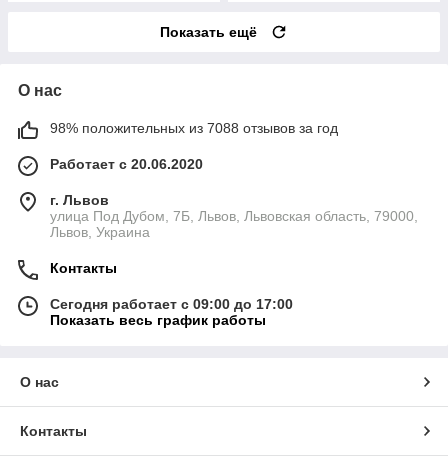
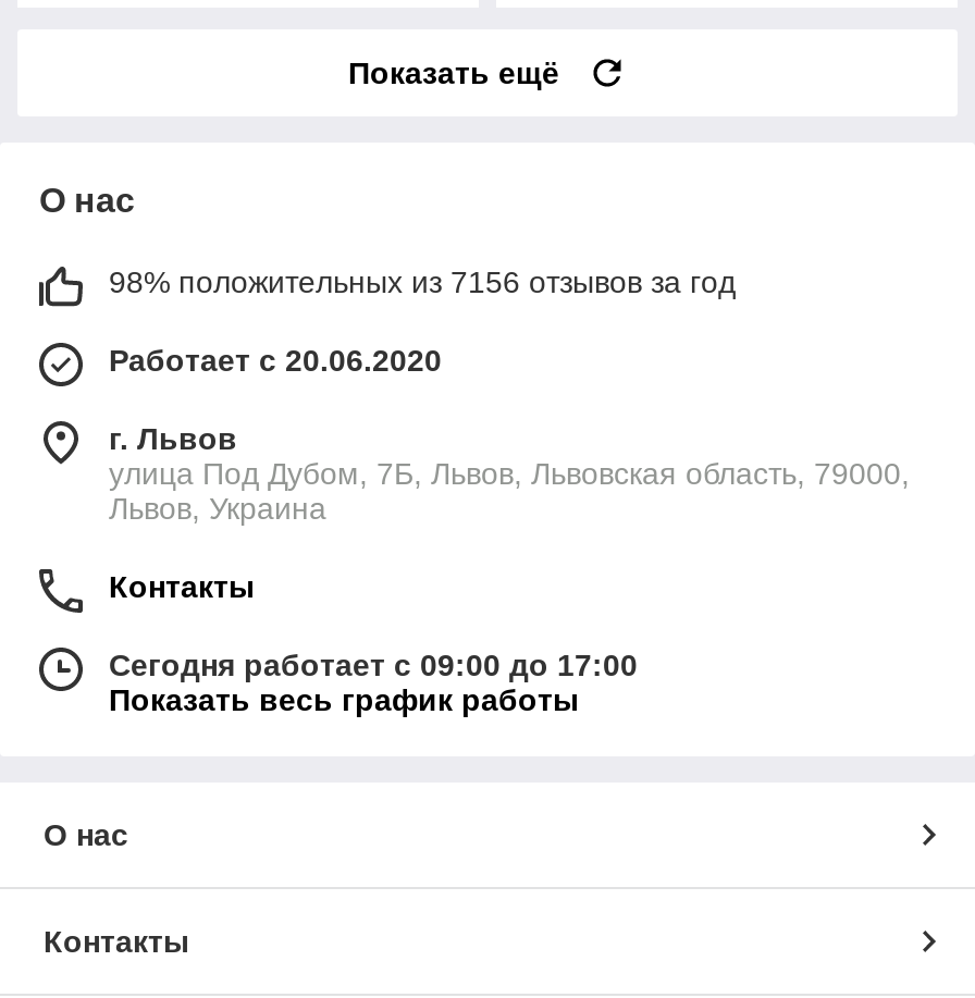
[50,120,338,136] 98% положительных из 7088 отзывов за год -> [109,266,736,300] 98% положительных из 7156 отзывов за год

